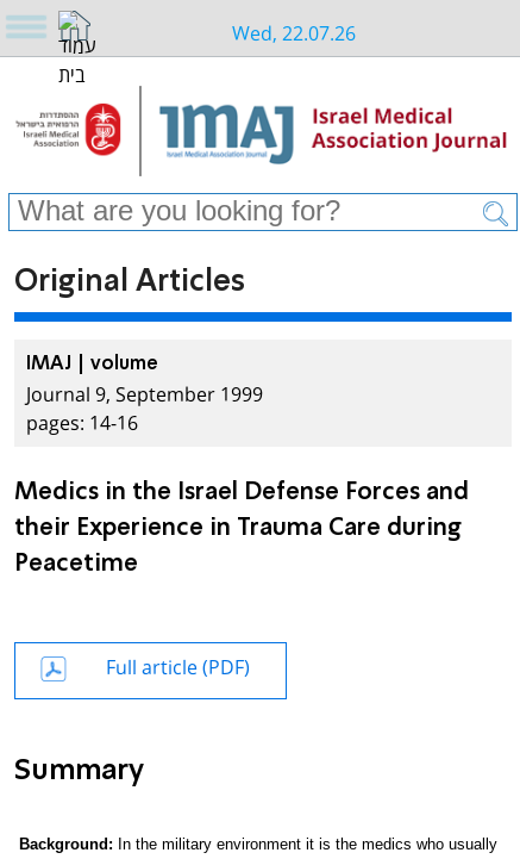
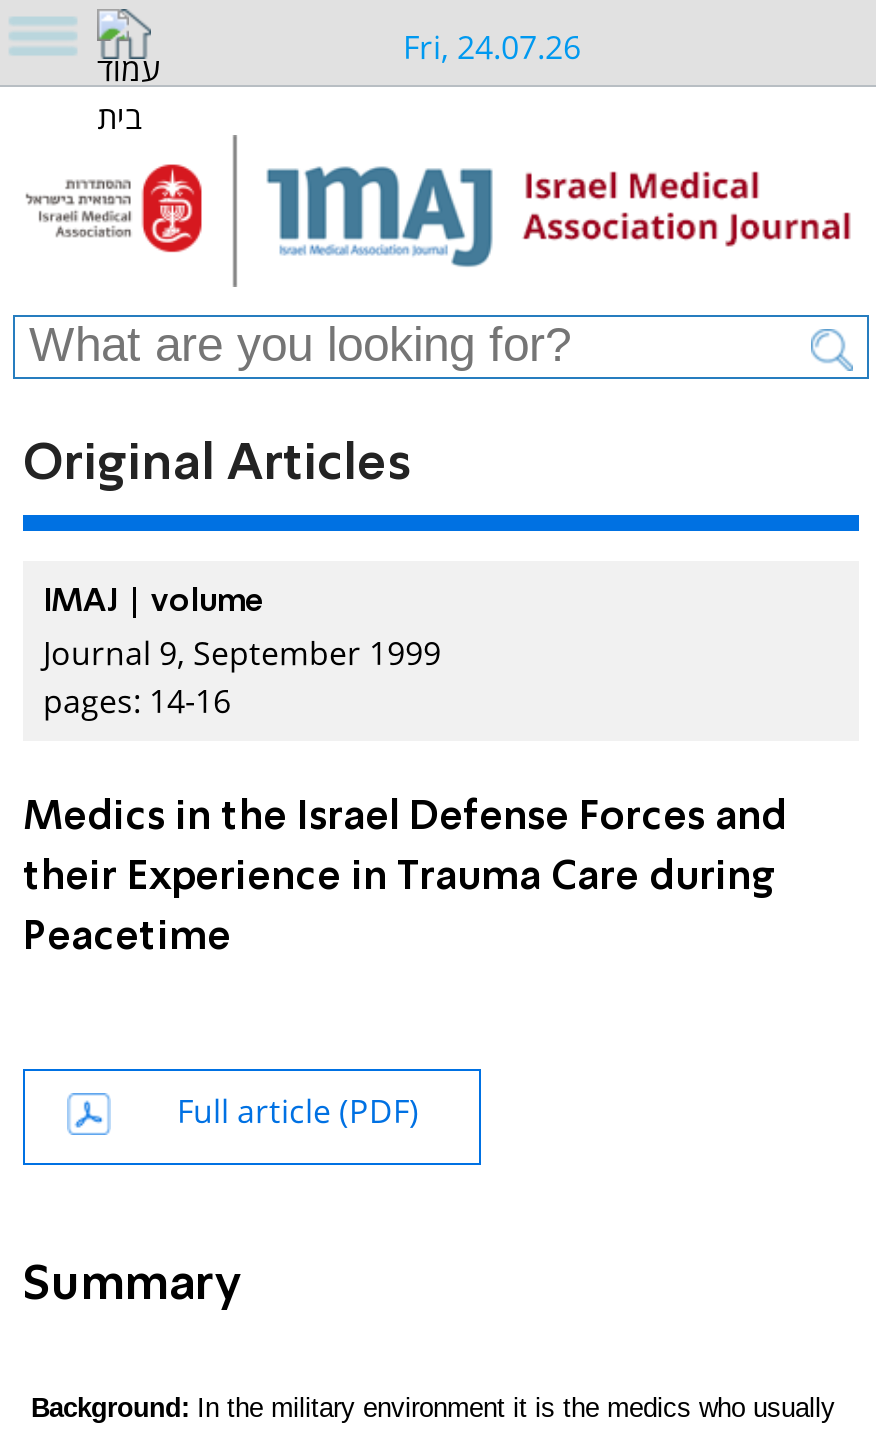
[231,11,355,50] Wed, 22.07.26 -> [403,9,581,75] Fri, 24.07.26

